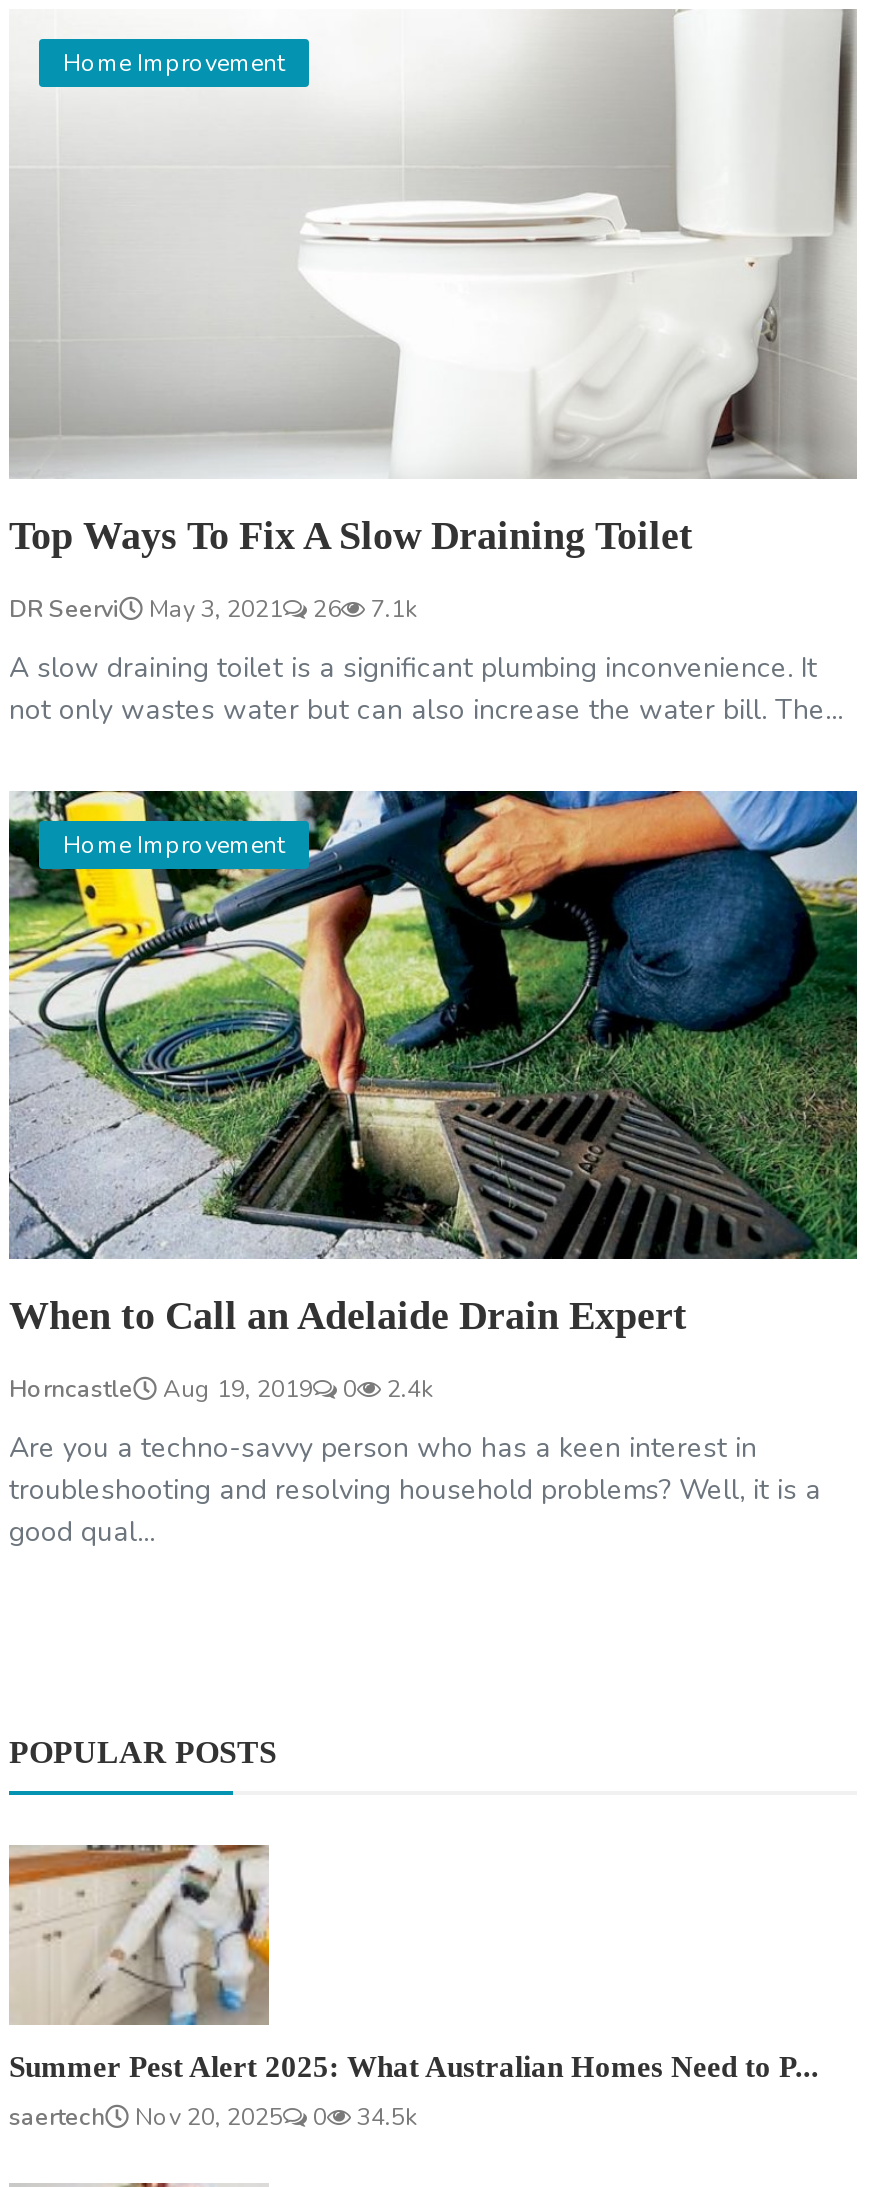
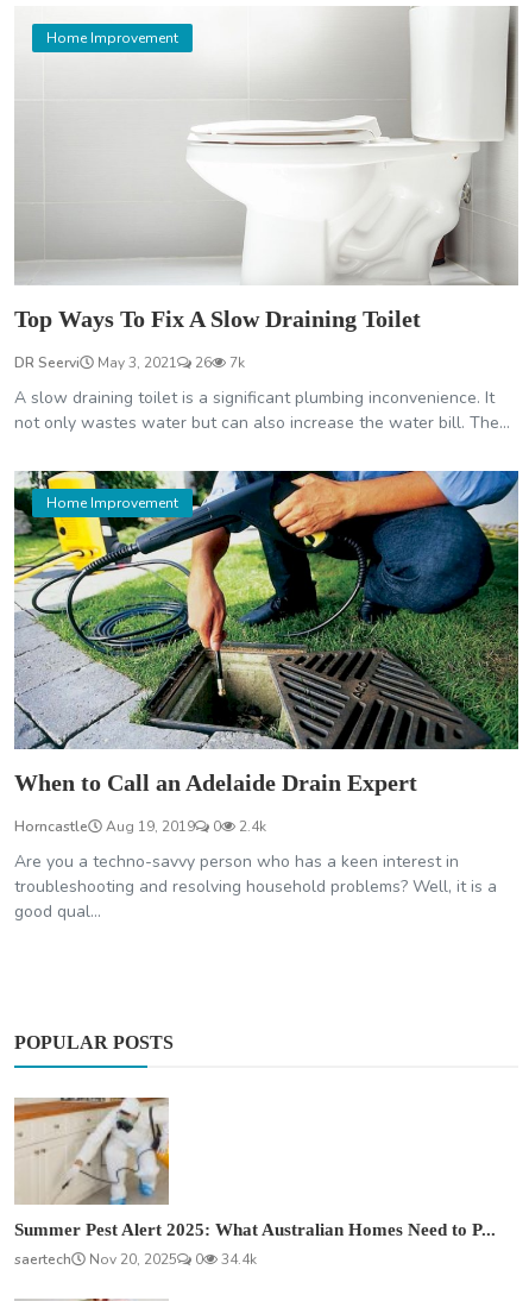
[9,592,417,624] DR Seervi May 3, 2021 26 7.1k -> [14,353,245,372] DR Seervi May 3, 2021 26 7k
[351,2101,417,2133] 34.5k -> [218,1250,257,1269] 34.4k

